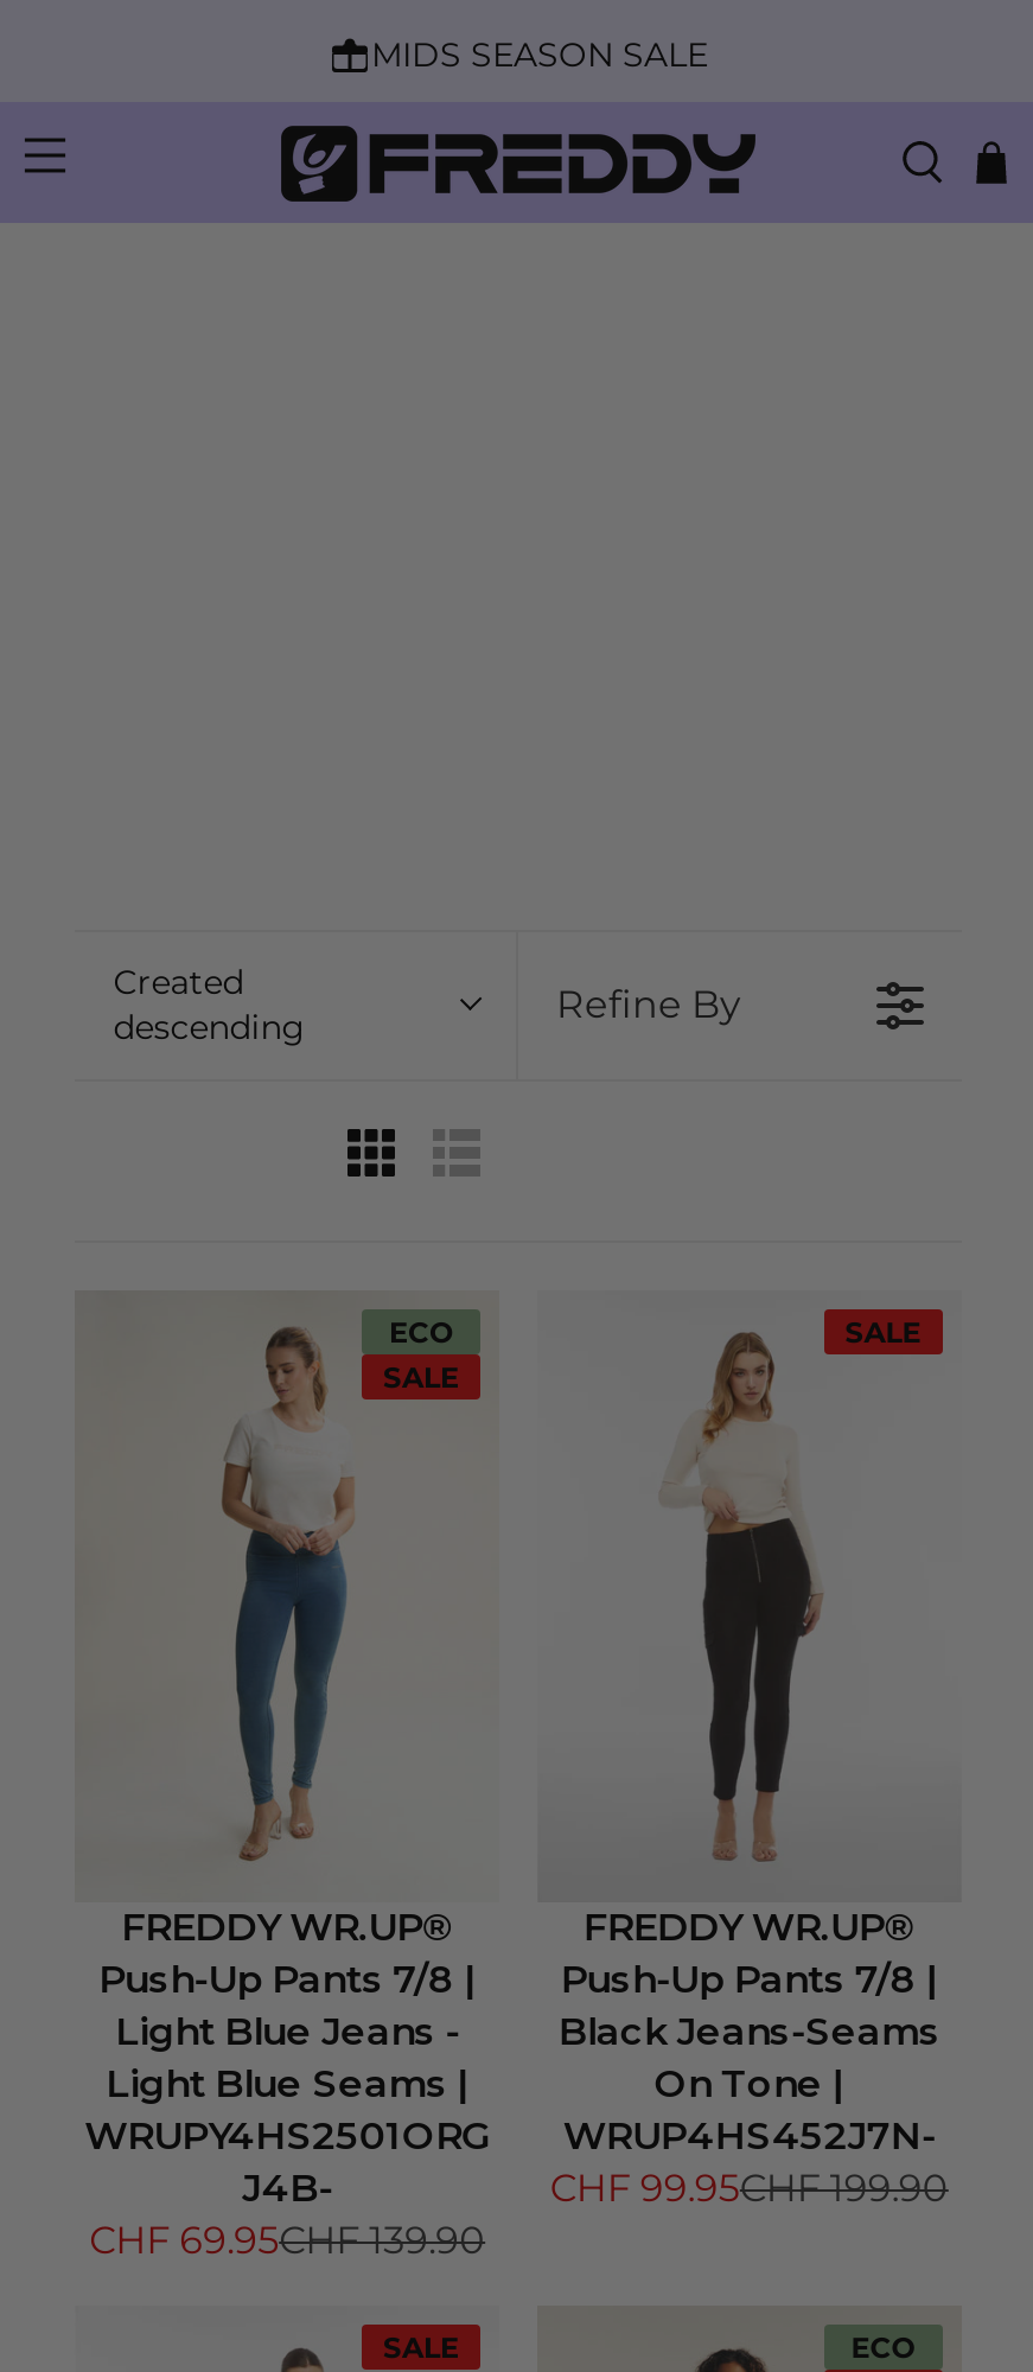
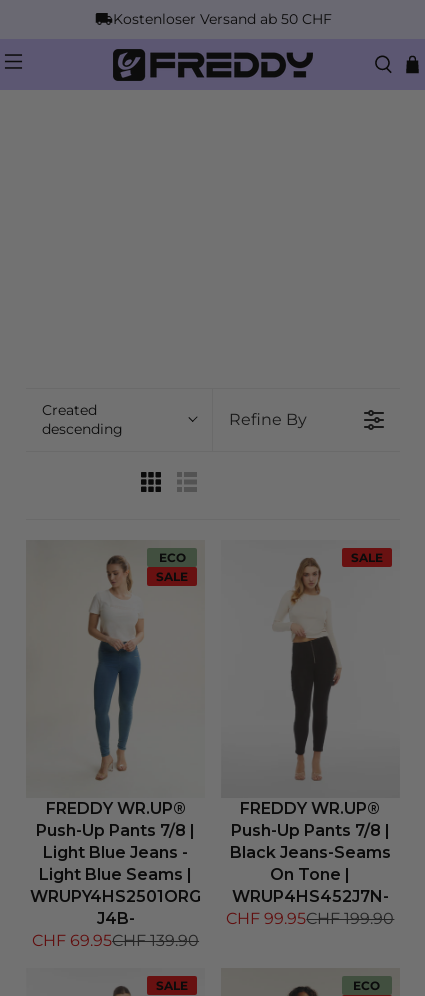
[371,33,708,76] MIDS SEASON SALE -> [112,10,331,28] Kostenloser Versand ab 50 CHF

